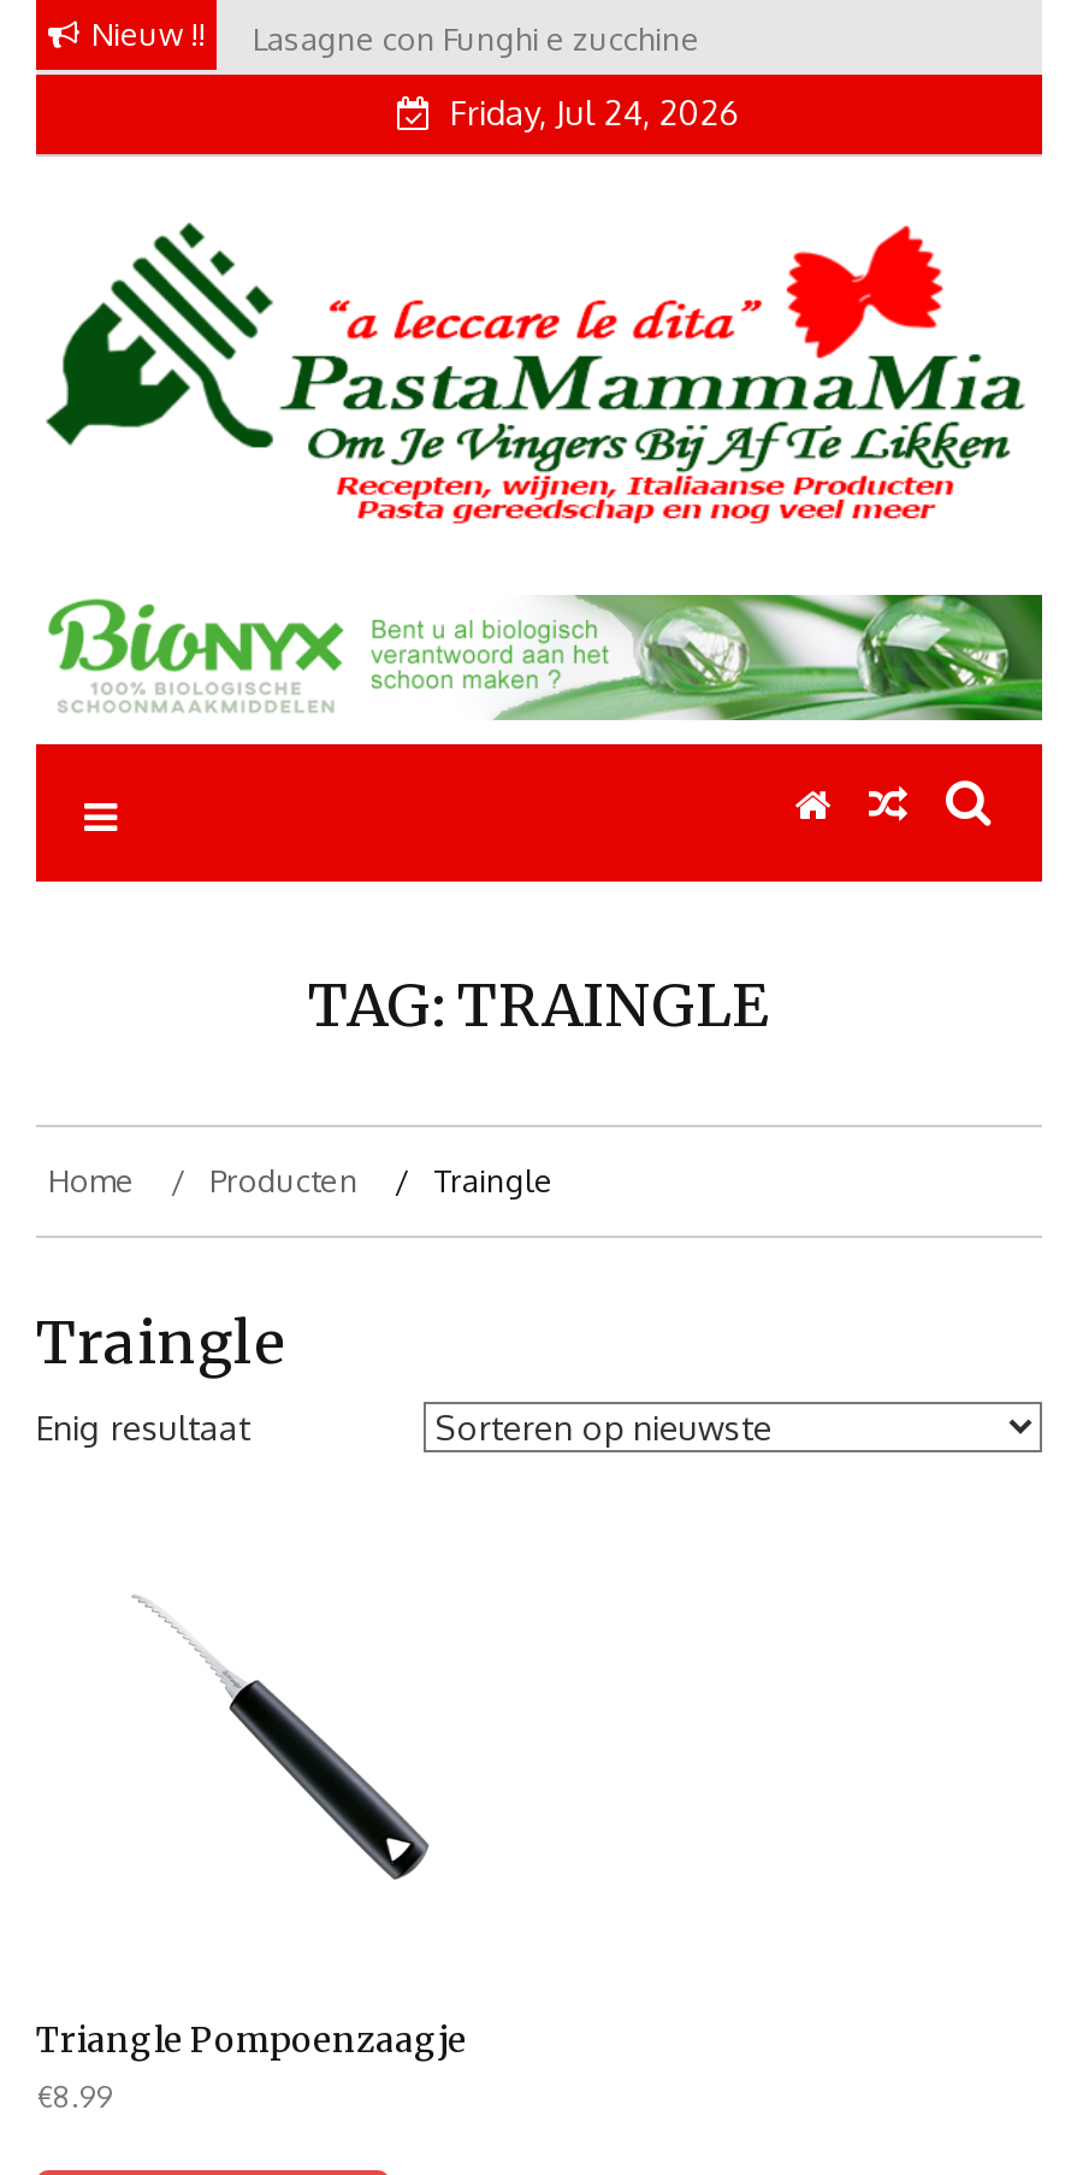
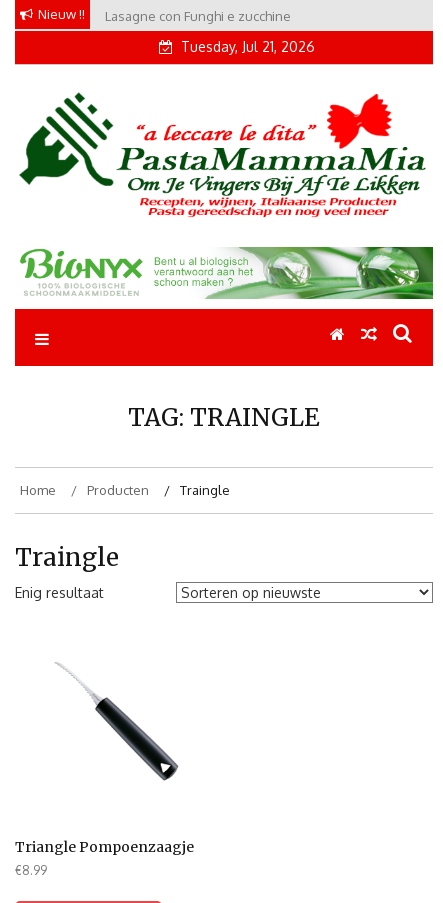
[440,92,741,132] Friday, Jul 24, 2026 -> [176,38,314,55] Tuesday, Jul 21, 2026

